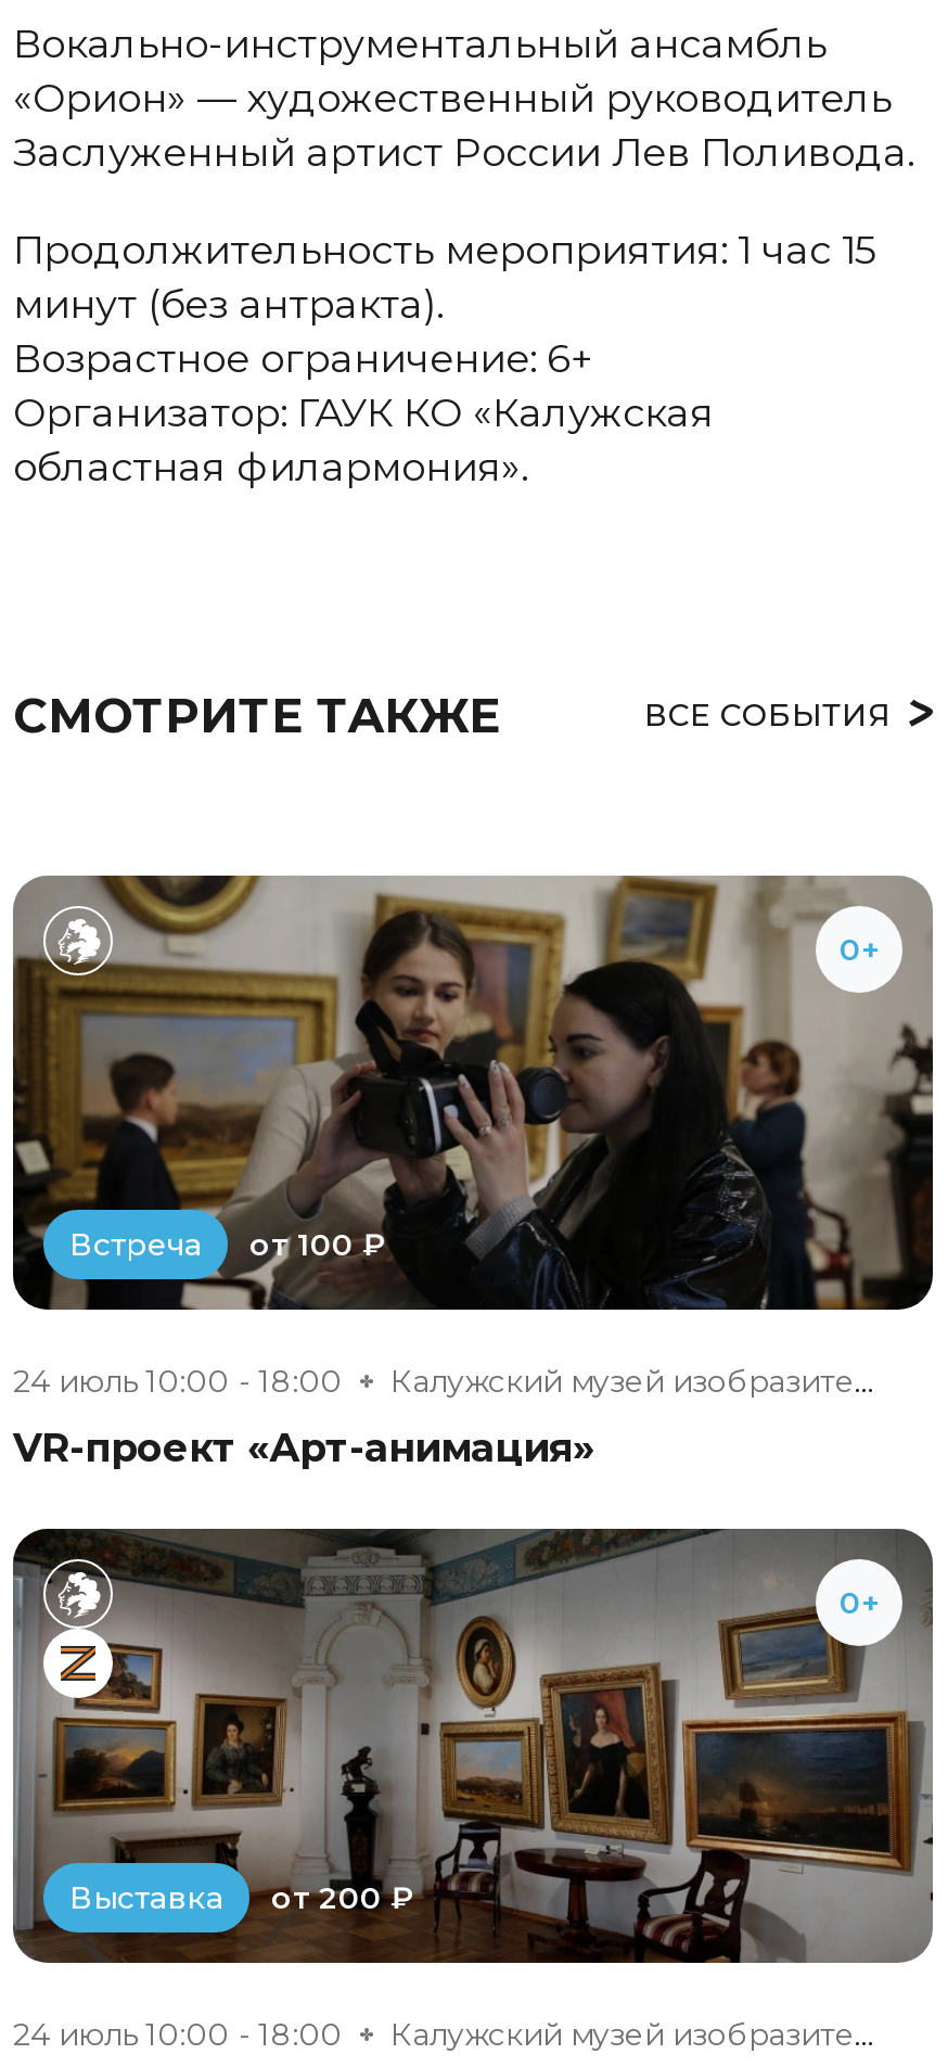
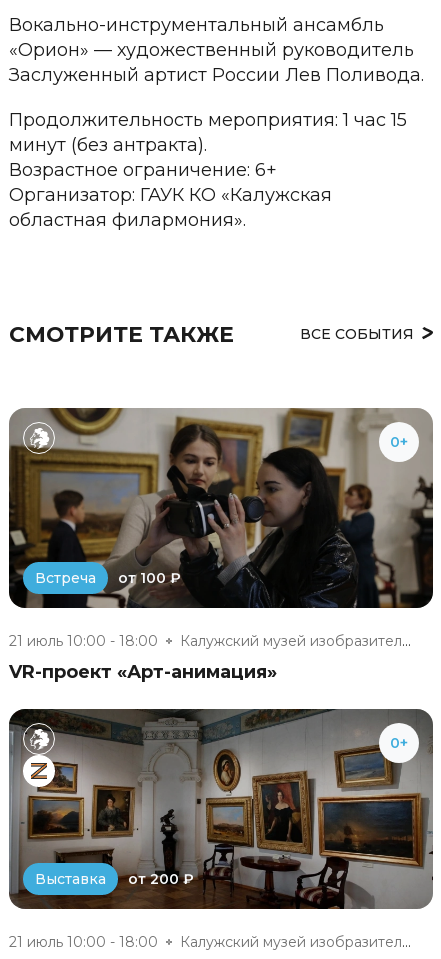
[13,1362,343,1401] 24 июль 10:00 - 18:00 -> [9,632,158,650] 21 июль 10:00 - 18:00
[13,2015,343,2054] 24 июль 10:00 - 18:00 -> [9,933,158,951] 21 июль 10:00 - 18:00

